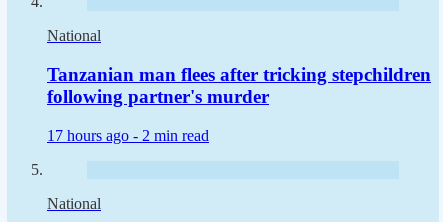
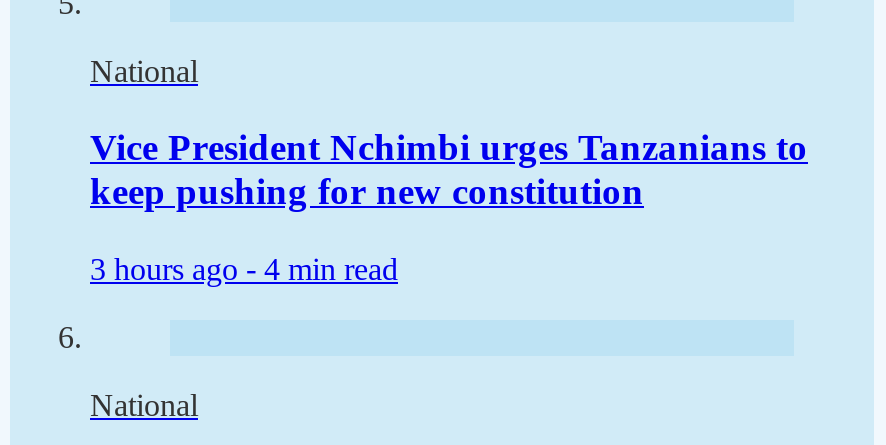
[47,64,431,107] Tanzanian man flees after tricking stepchildren | following partner's murder -> [90,127,808,213] Vice President Nchimbi urges Tanzanians to | keep pushing for new constitution
[47,127,209,144] 17 hours ago - 2 min read -> [90,253,398,287] 3 hours ago - 4 min read

